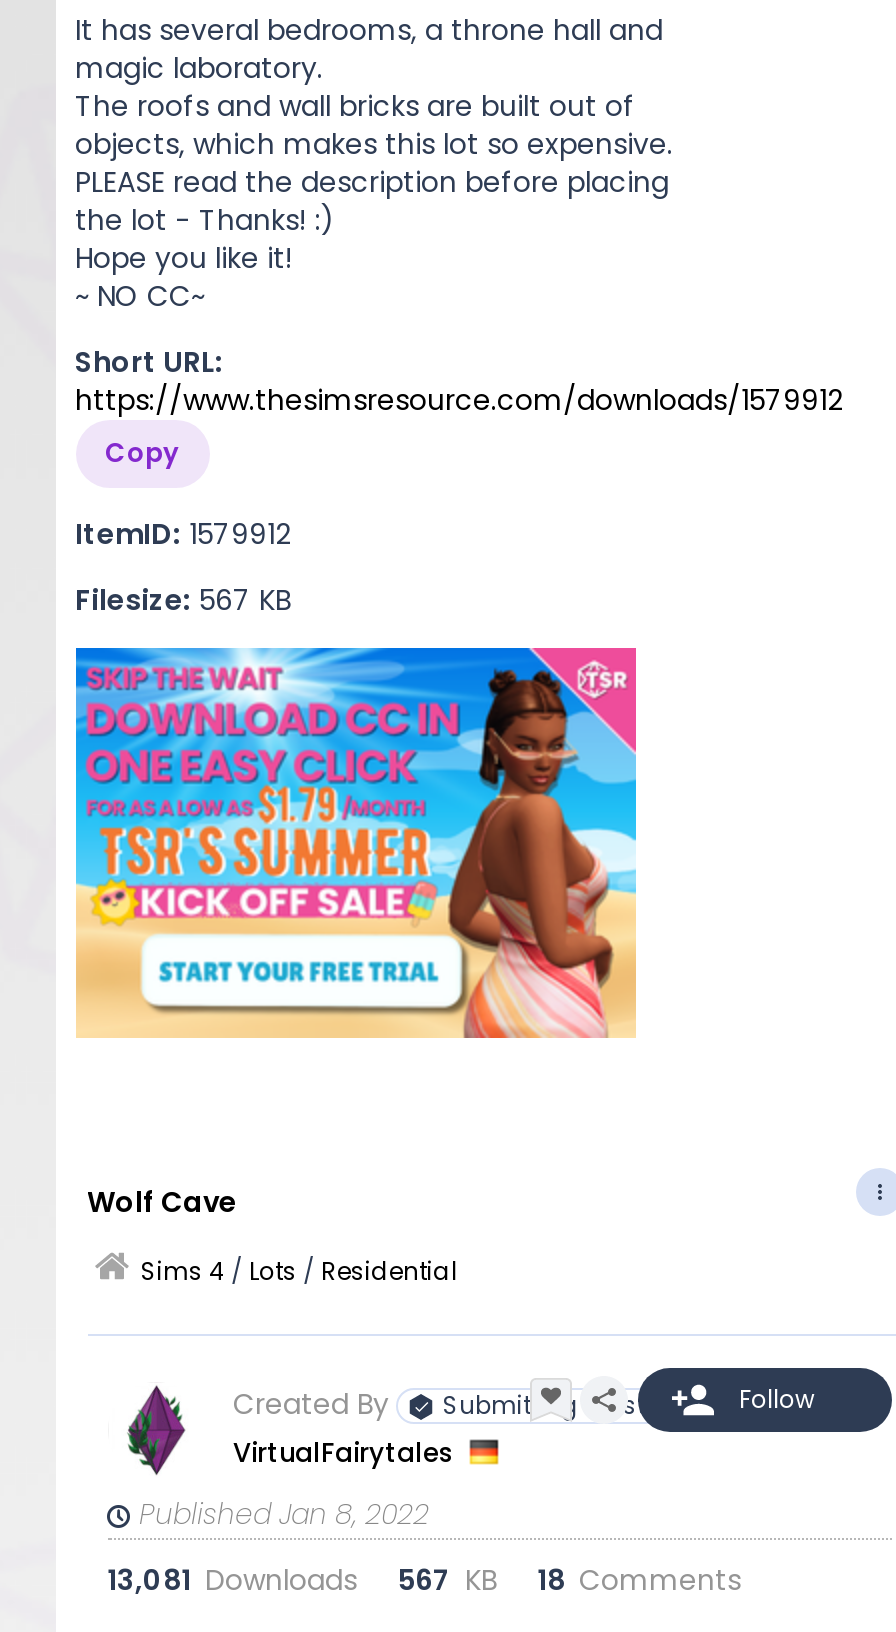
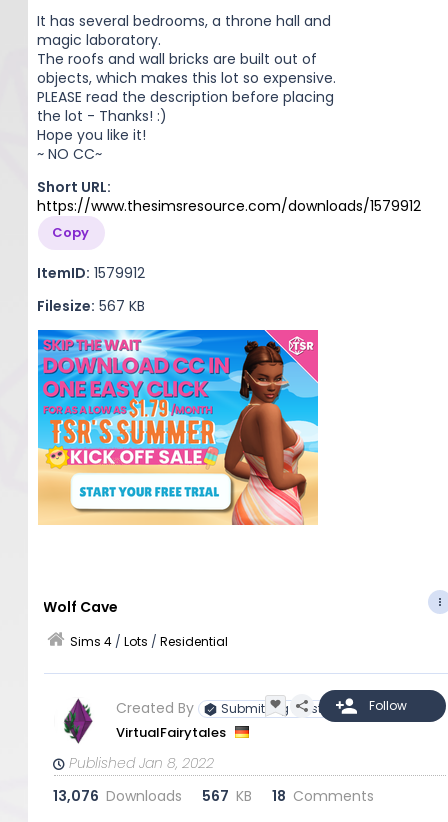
[107,1560,741,1600] 13,081 Downloads 567 KB 18 Comments -> [53,786,374,806] 13,076 Downloads 567 KB 18 Comments

